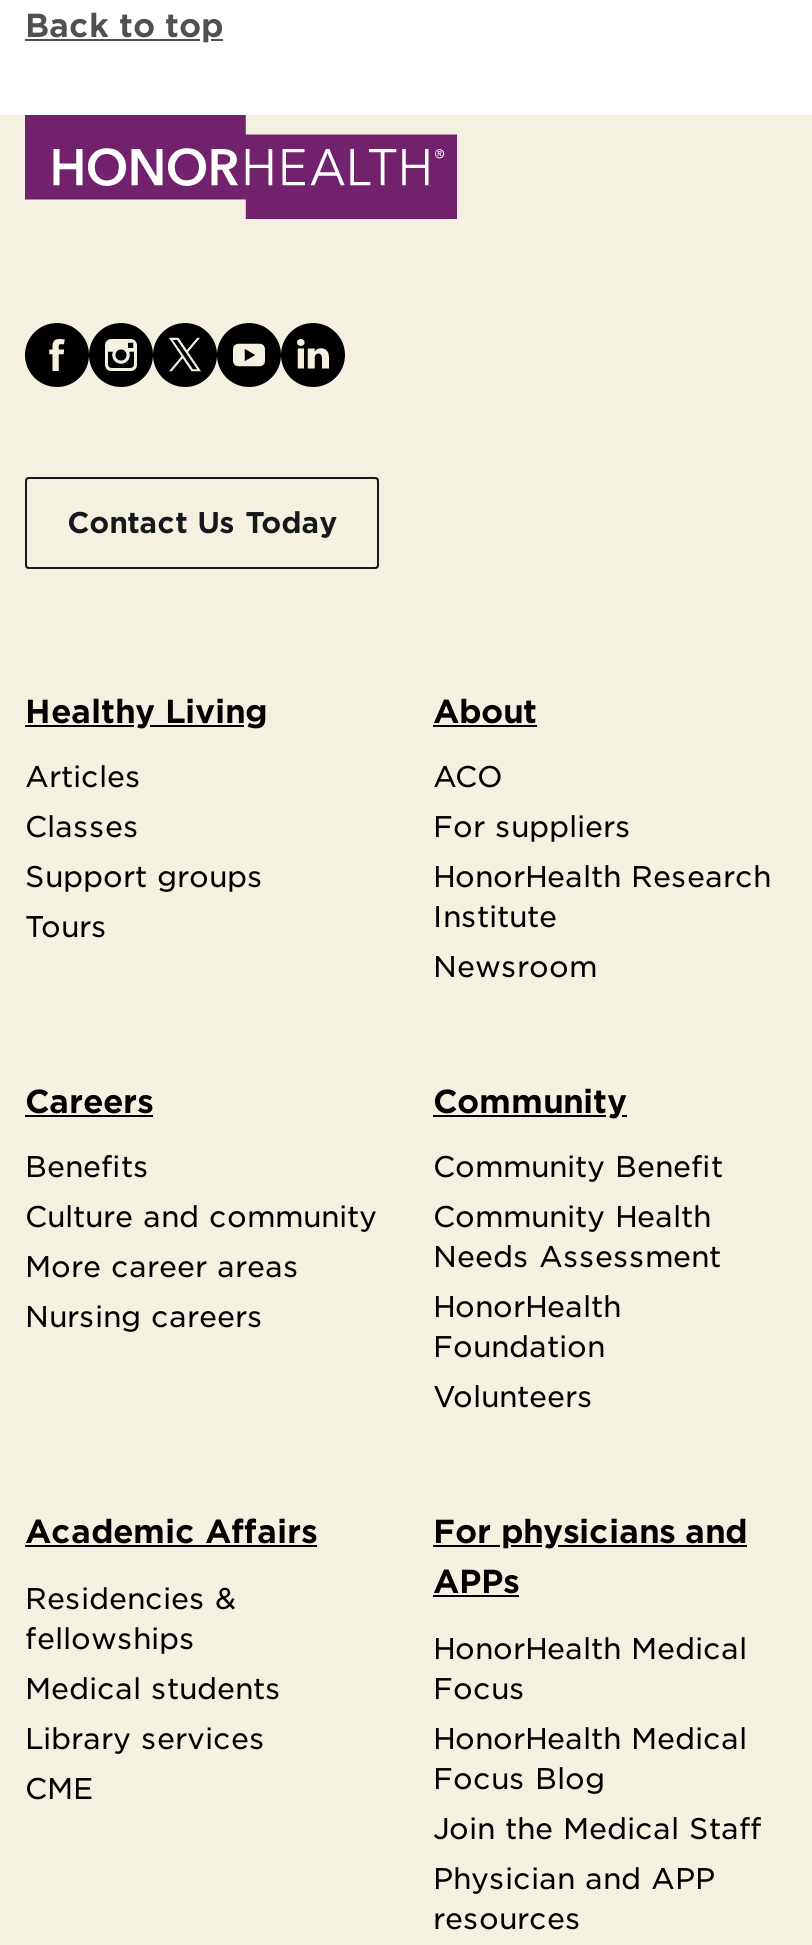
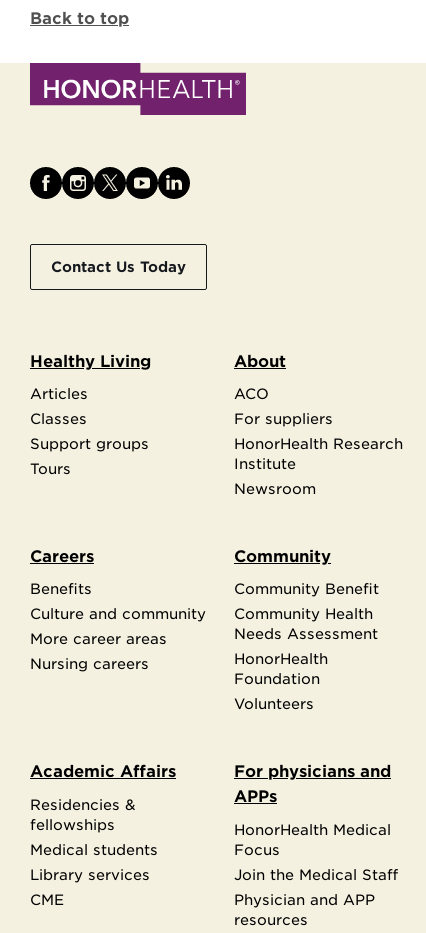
[433,1720,747,1794] HonorHealth Medical | Focus Blog -> none

